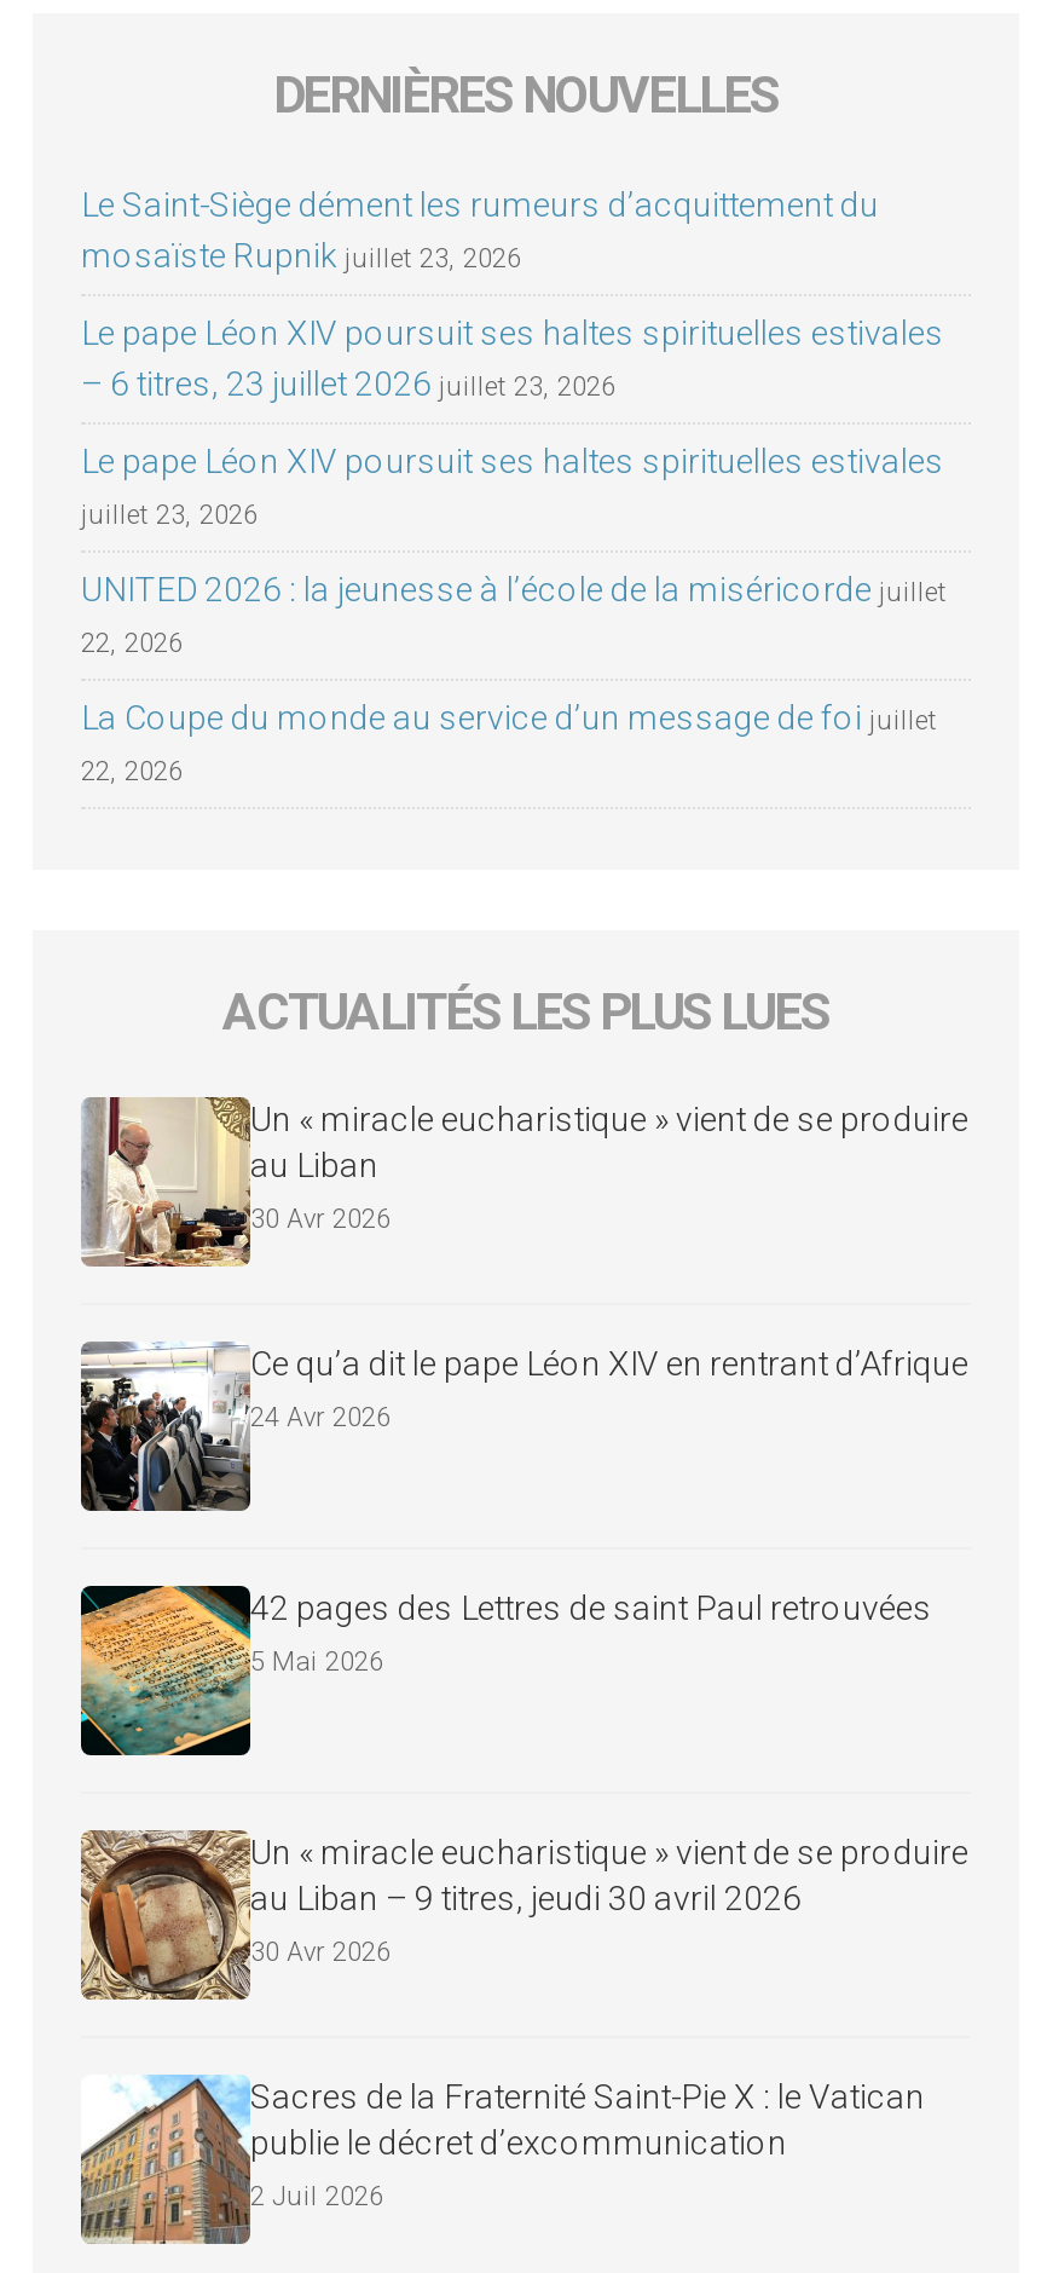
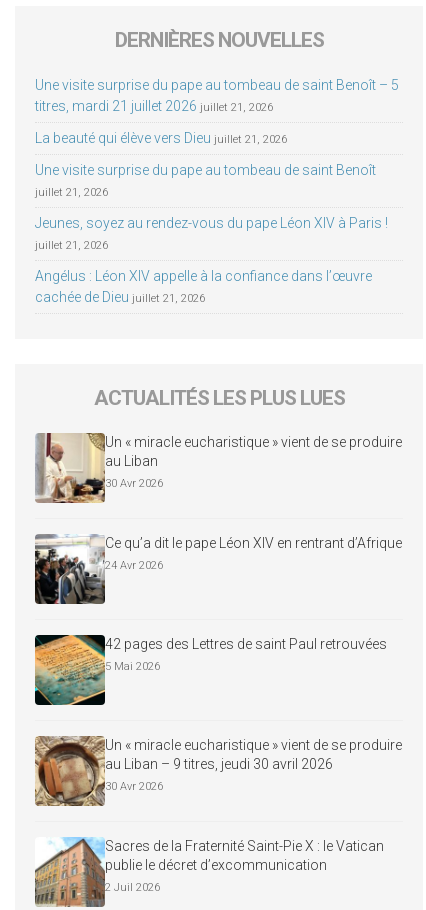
[81,186,947,788] Le Saint-Siège dément les rumeurs d’acquittement du | mosaïste Rupnik juillet 23, 2026 | Le pape Léon XIV poursuit ses haltes spirituelles estivales | – 6 titres, 23 juillet 2026 juillet 23, 2026 | Le pape Léon XIV poursuit ses haltes spirituelles estivales | juillet 23, 2026 | UNITED 2026 : la jeunesse à l’école de la miséricorde juillet | 22, 2026 | La Coupe du monde au service d’un message de foi juillet | 22, 2026 -> [35,77,399,305] Une visite surprise du pape au tombeau de saint Benoît – 5 | titres, mardi 21 juillet 2026 juillet 21, 2026 | La beauté qui élève vers Dieu juillet 21, 2026 | Une visite surprise du pape au tombeau de saint Benoît | juillet 21, 2026 | Jeunes, soyez au rendez-vous du pape Léon XIV à Paris ! | juillet 21, 2026 | Angélus : Léon XIV appelle à la confiance dans l’œuvre | cachée de Dieu juillet 21, 2026

